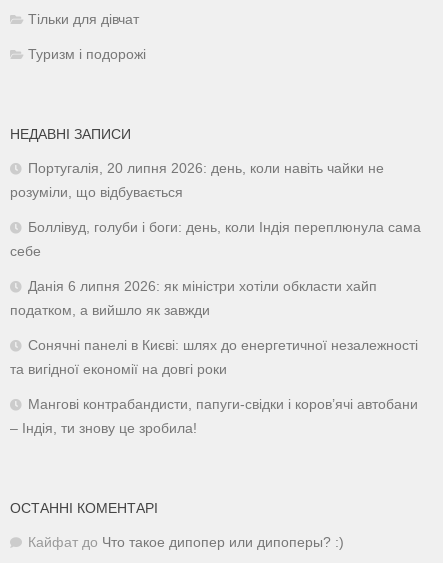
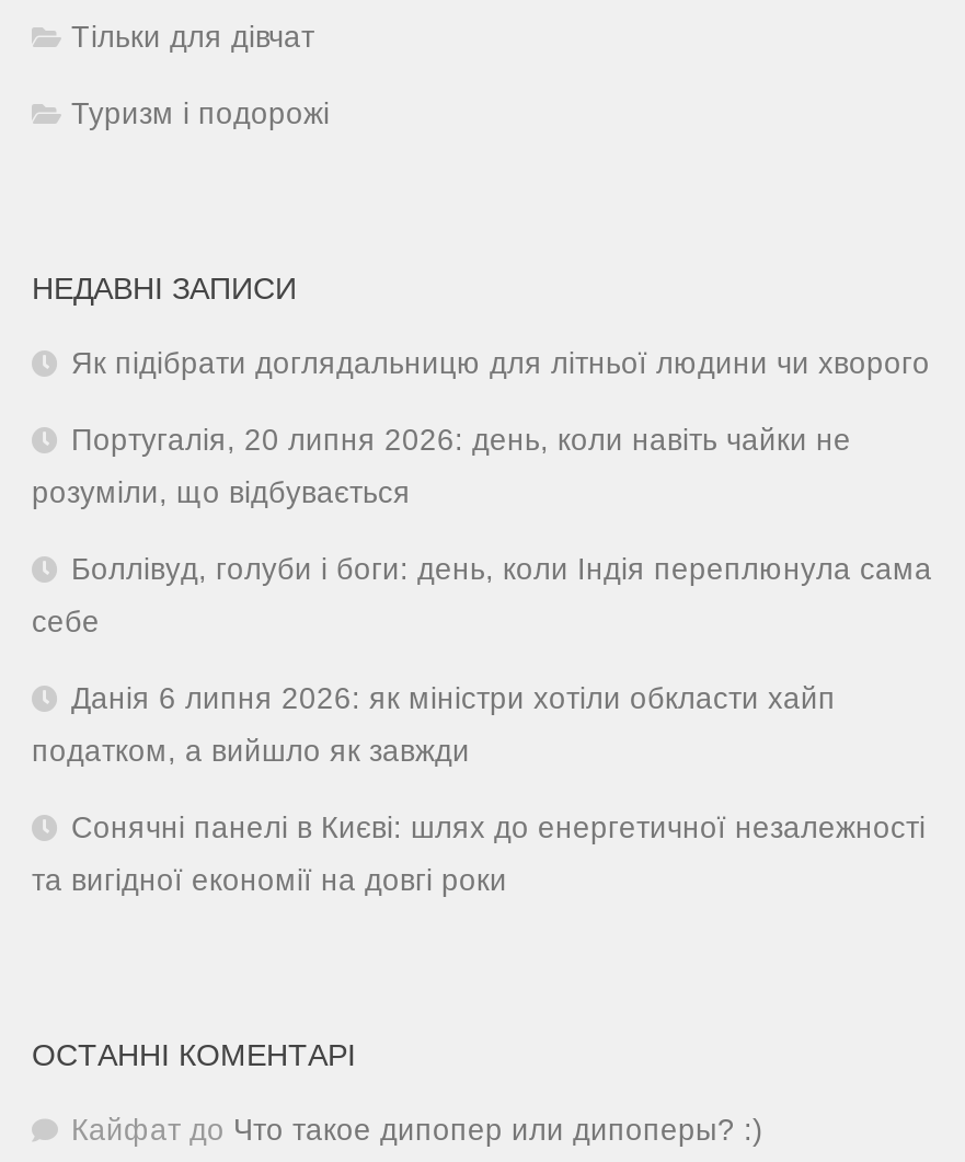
none -> [71,348,930,381] Як підібрати доглядальницю для літньої людини чи хворого
moved [10,161,421,377] -> [32,425,932,898]: Португалія, 20 липня 2026: день, коли навіть чайки не | розуміли, що відбувається | Боллівуд, голуби і боги: день, коли Індія переплюнула сама | себе | Данія 6 липня 2026: як міністри хотіли обкласти хайп | податком, а вийшло як завжди | Сонячні панелі в Києві: шлях до енергетичної незалежності | та вигідної економії на довгі роки
[10,397,418,436] Мангові контрабандисти, папуги-свідки і коров’ячі автобани | – Індія, ти знову це зробила! -> none

